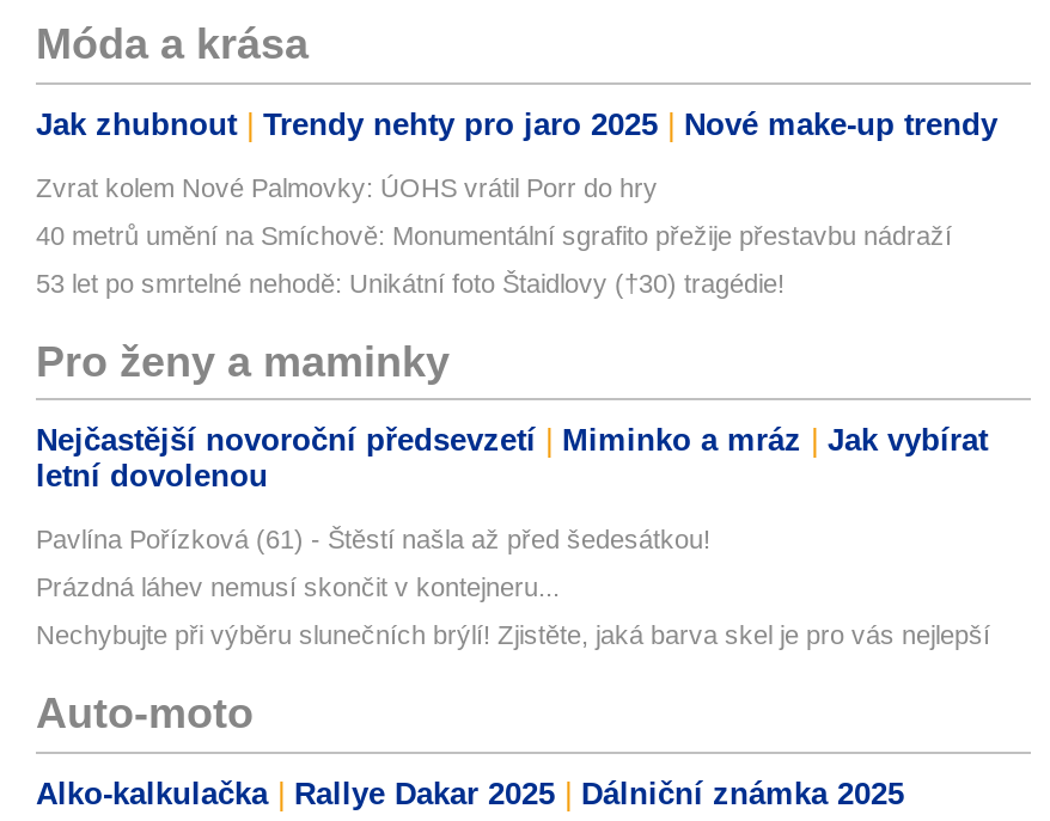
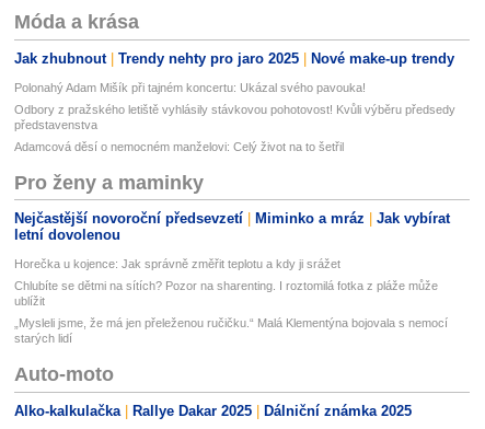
[36,173,658,201] Zvrat kolem Nové Palmovky: ÚOHS vrátil Porr do hry -> [14,81,366,94] Polonahý Adam Mišík při tajném koncertu: Ukázal svého pavouka!
[36,220,952,249] 40 metrů umění na Smíchově: Monumentální sgrafito přežije přestavbu nádraží -> [14,103,455,131] Odbory z pražského letiště vyhlásily stávkovou pohotovost! Kvůli výběru předsedy | představenstva
[36,268,785,297] 53 let po smrtelné nehodě: Unikátní foto Štaidlovy (†30) tragédie! -> [14,140,344,153] Adamcová děsí o nemocném manželovi: Celý život na to šetřil
[36,525,710,554] Pavlína Pořízková (61) - Štěstí našla až před šedesátkou! -> [14,257,340,271] Horečka u kojence: Jak správně změřit teplotu a kdy ji srážet
[36,573,560,602] Prázdná láhev nemusí skončit v kontejneru... -> [14,279,438,308] Chlubíte se dětmi na sítích? Pozor na sharenting. I roztomilá fotka z pláže může | ublížit
[36,621,990,649] Nechybujte při výběru slunečních brýlí! Zjistěte, jaká barva skel je pro vás nejlepší -> [14,316,448,345] „Mysleli jsme, že má jen přeleženou ručičku.“ Malá Klementýna bojovala s nemocí | starých lidí

